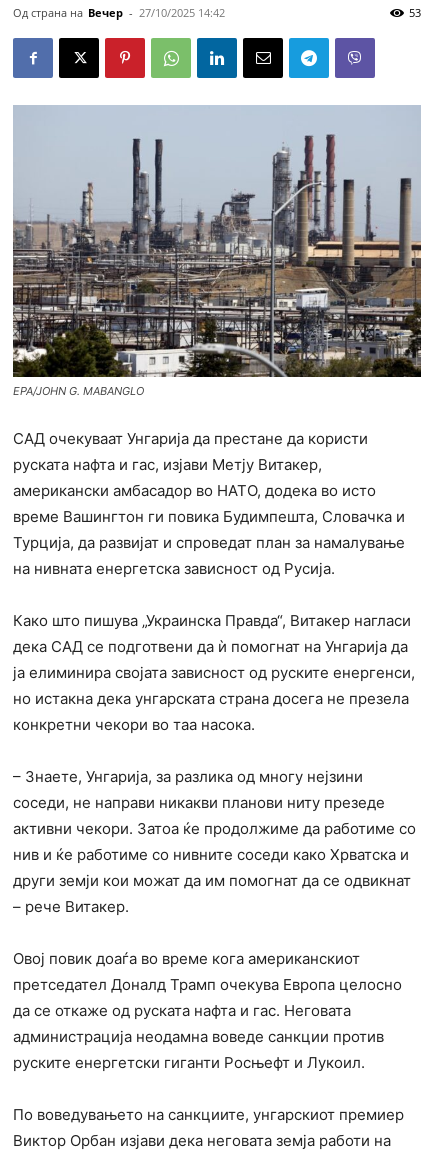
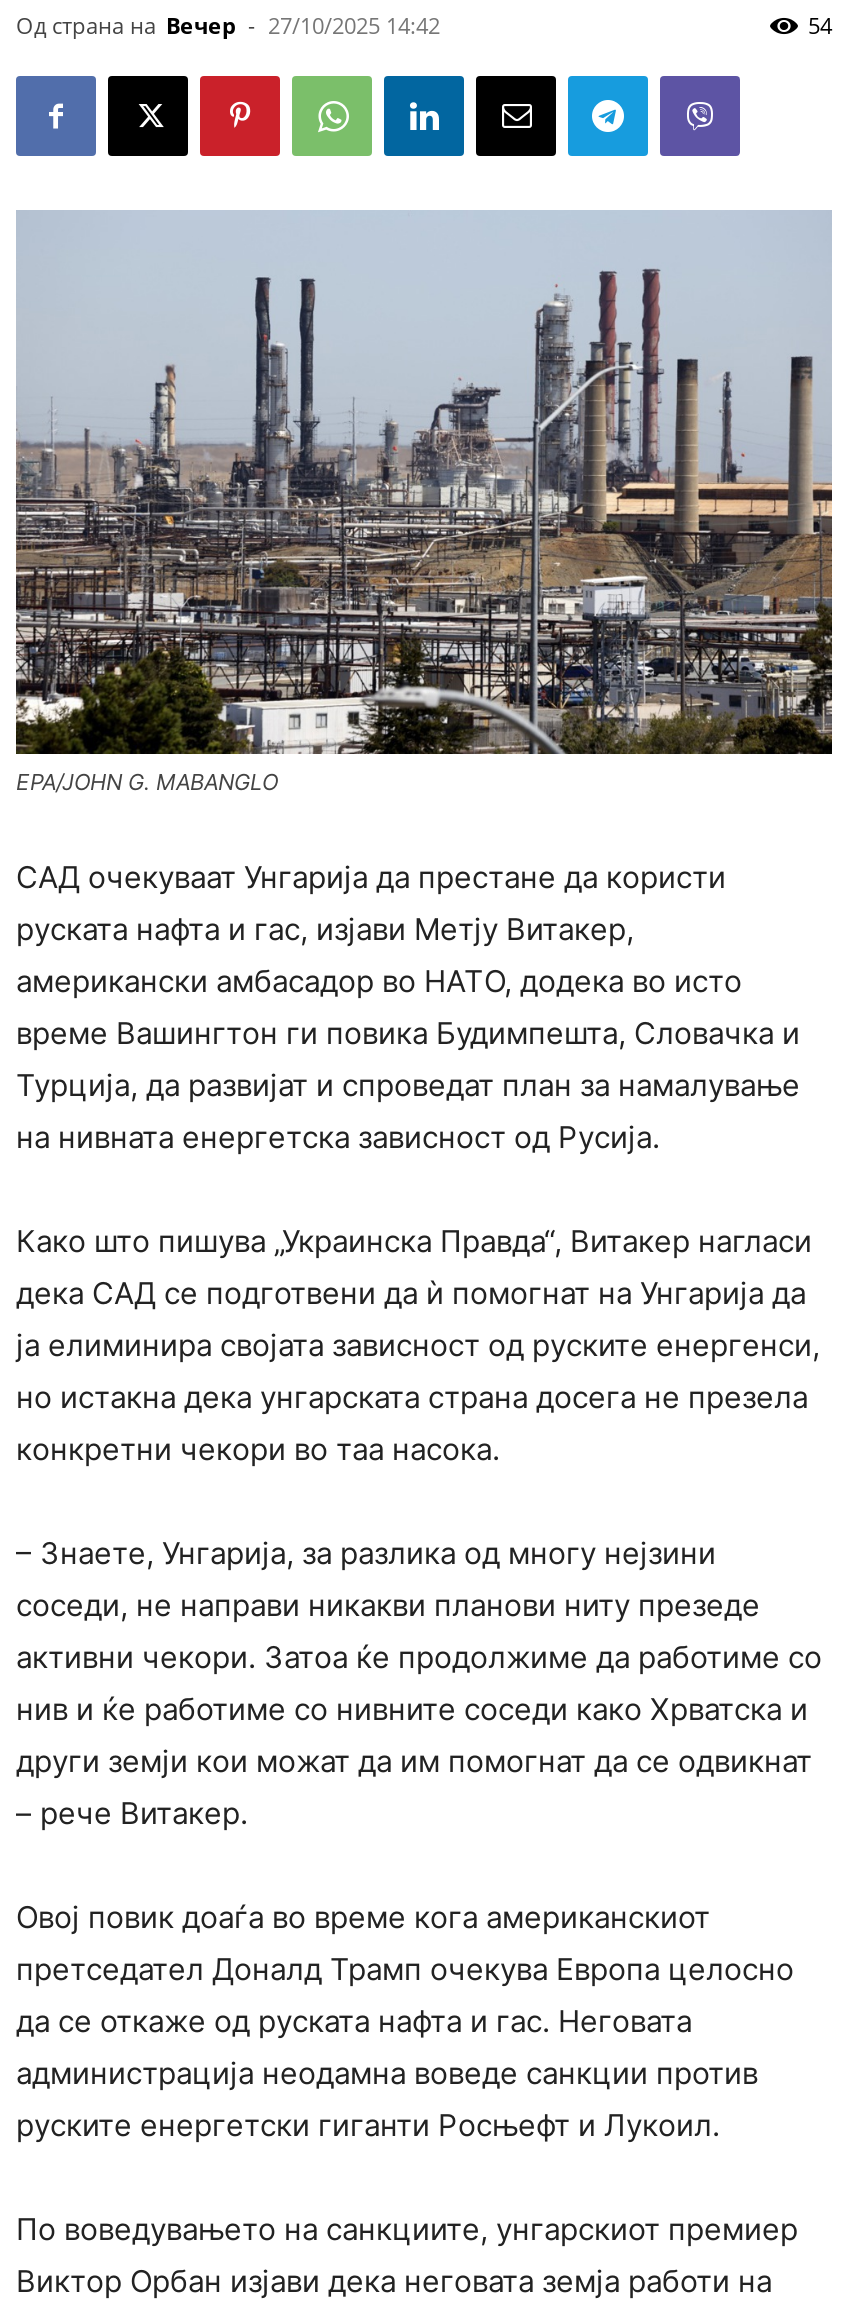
[409,5,421,20] 53 -> [808,10,832,40] 54

